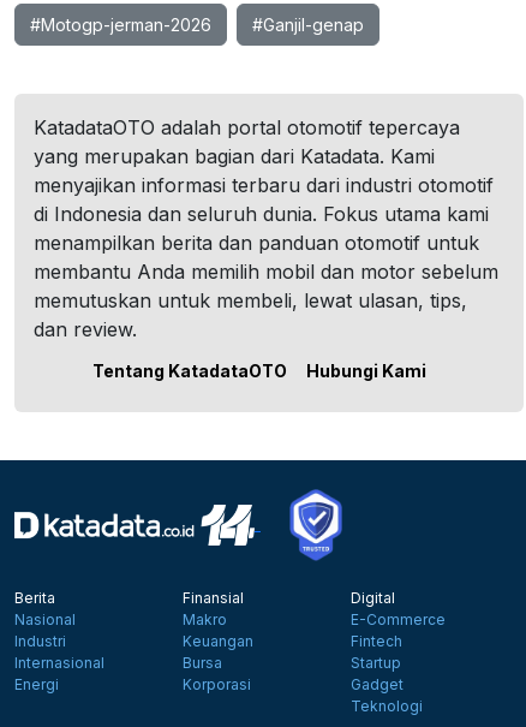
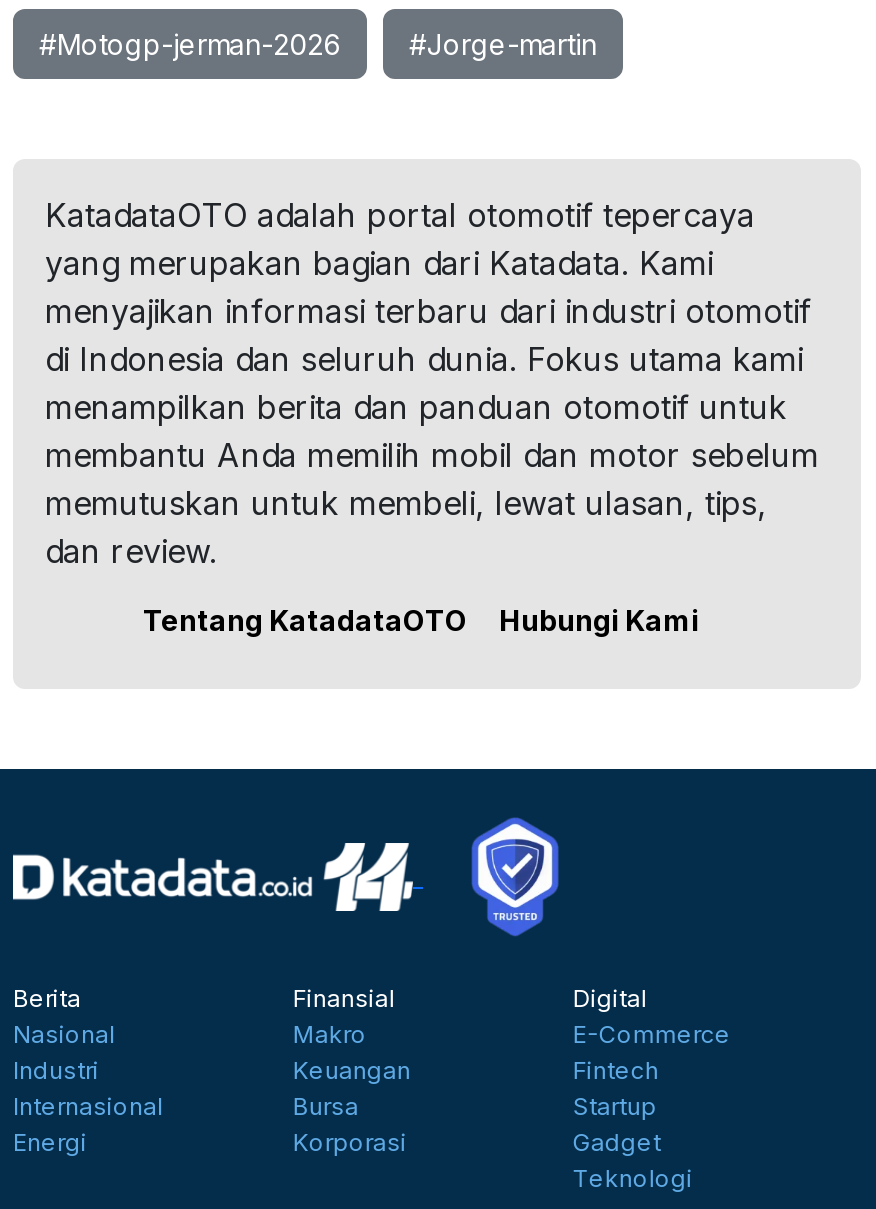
[252,14,364,35] #Ganjil-genap -> [409,27,597,61] #Jorge-martin

